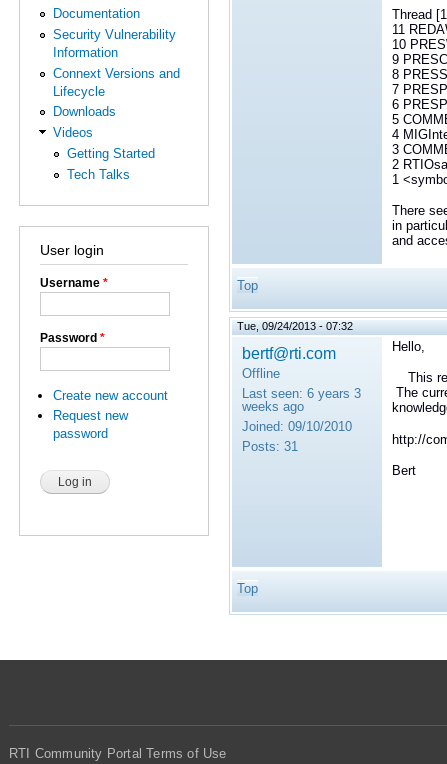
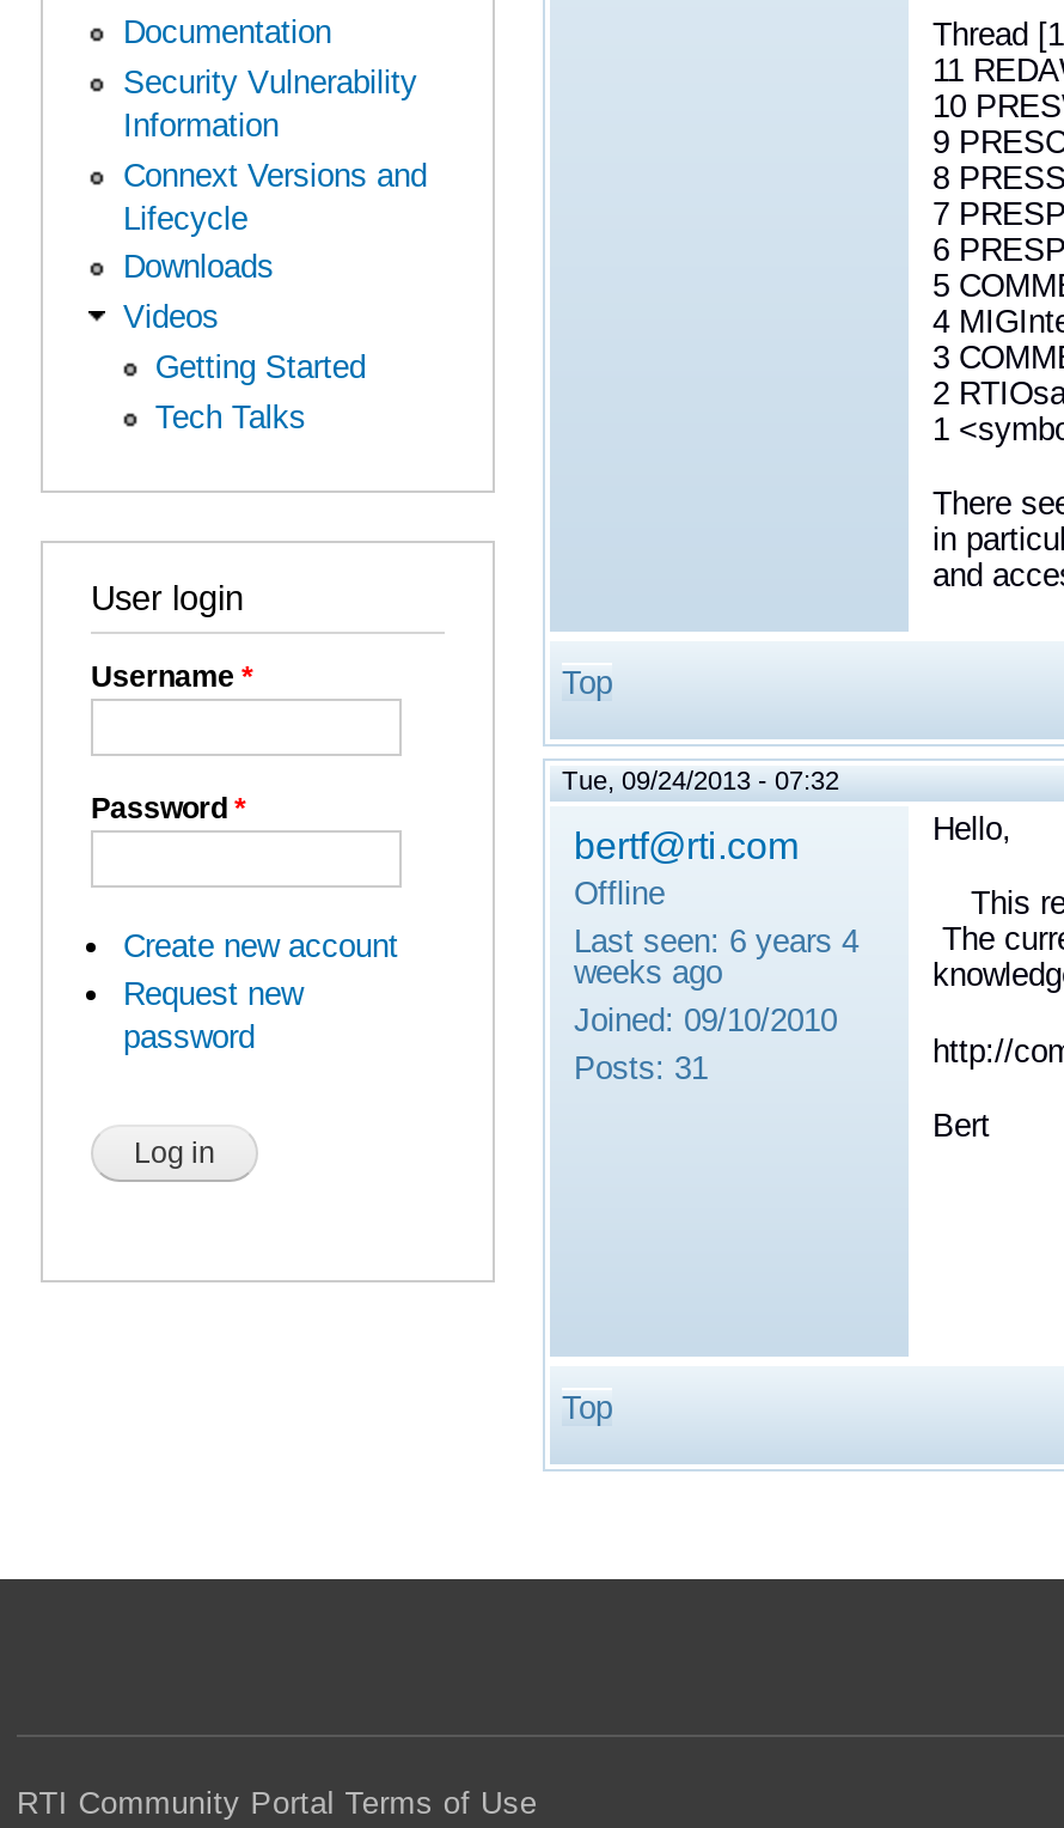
[242,386,361,401] Last seen: 6 years 3 -> [574,924,858,960] Last seen: 6 years 4

